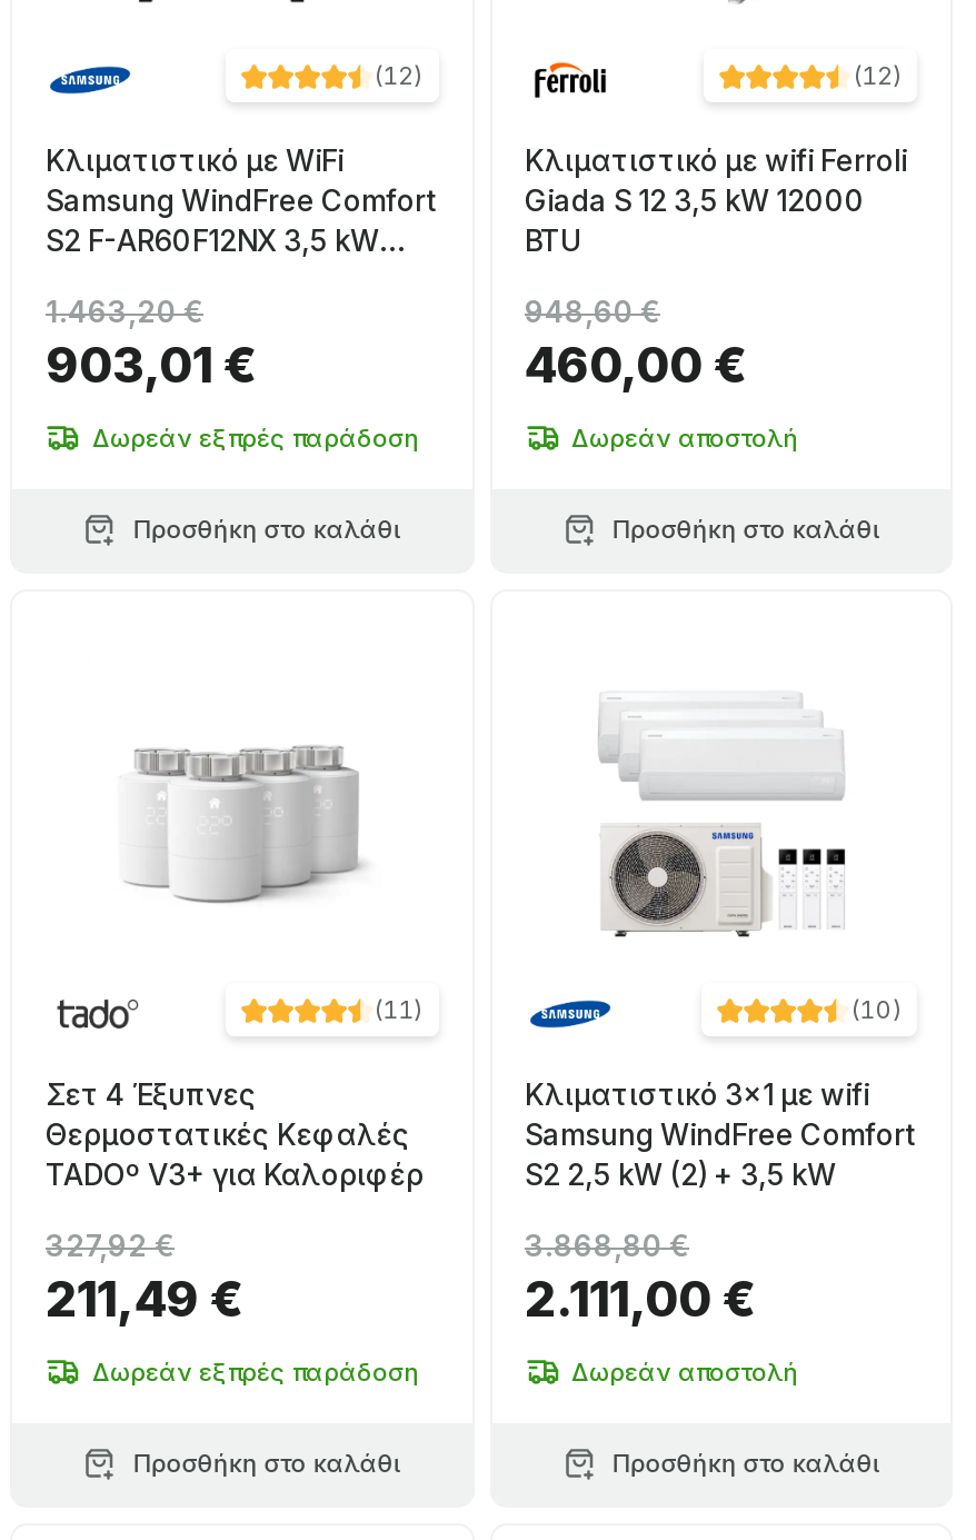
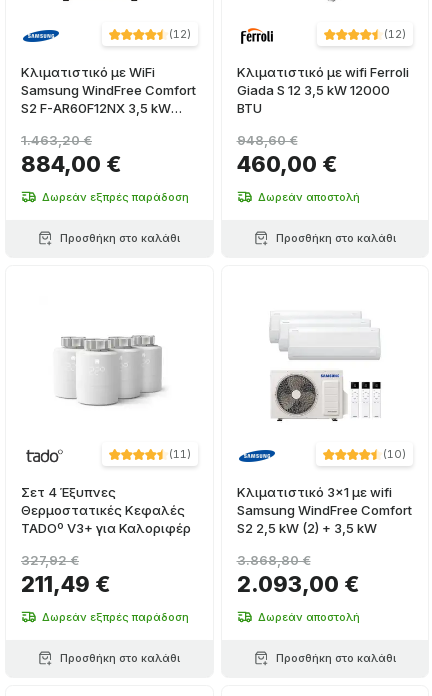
[46,336,259,394] 903,01 € -> [21,151,122,177] 884,00 €
[525,1270,758,1328] 2.111,00 € -> [236,571,359,597] 2.093,00 €

